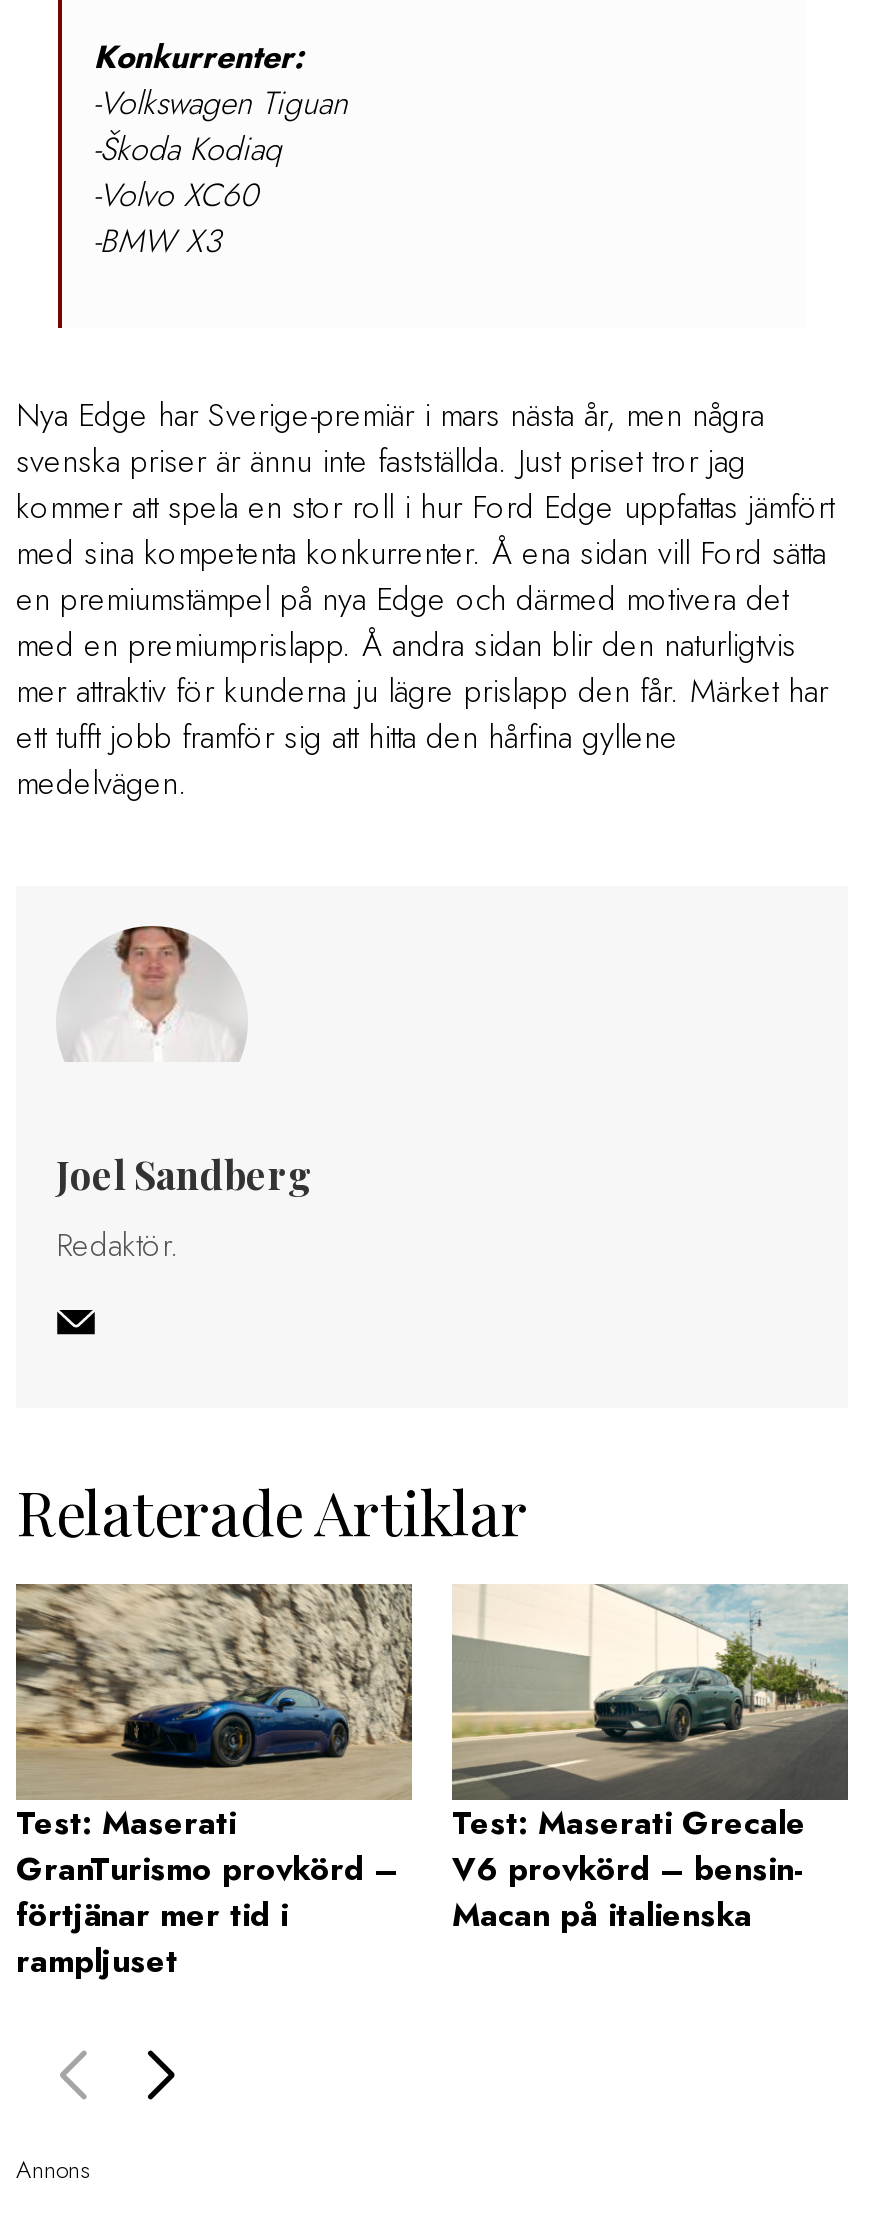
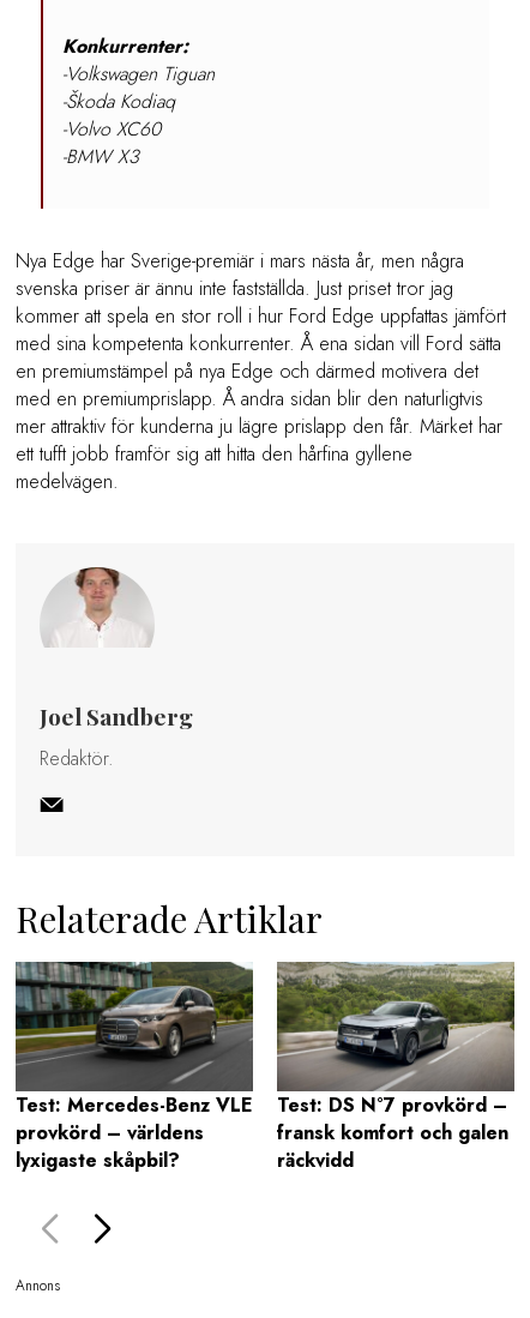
[14,1583,414,1984] [image] | Test: Maserati | GranTurismo provkörd – | förtjänar mer tid i | rampljuset -> [14,961,254,1173] [image] | Test: Mercedes-Benz VLE | provkörd – världens | lyxigaste skåpbil?
[452,1583,848,1938] [image] | Test: Maserati Grecale | V6 provkörd – bensin- | Macan på italienska -> [277,961,516,1173] [image] | Test: DS N°7 provkörd – | fransk komfort och galen | räckvidd

